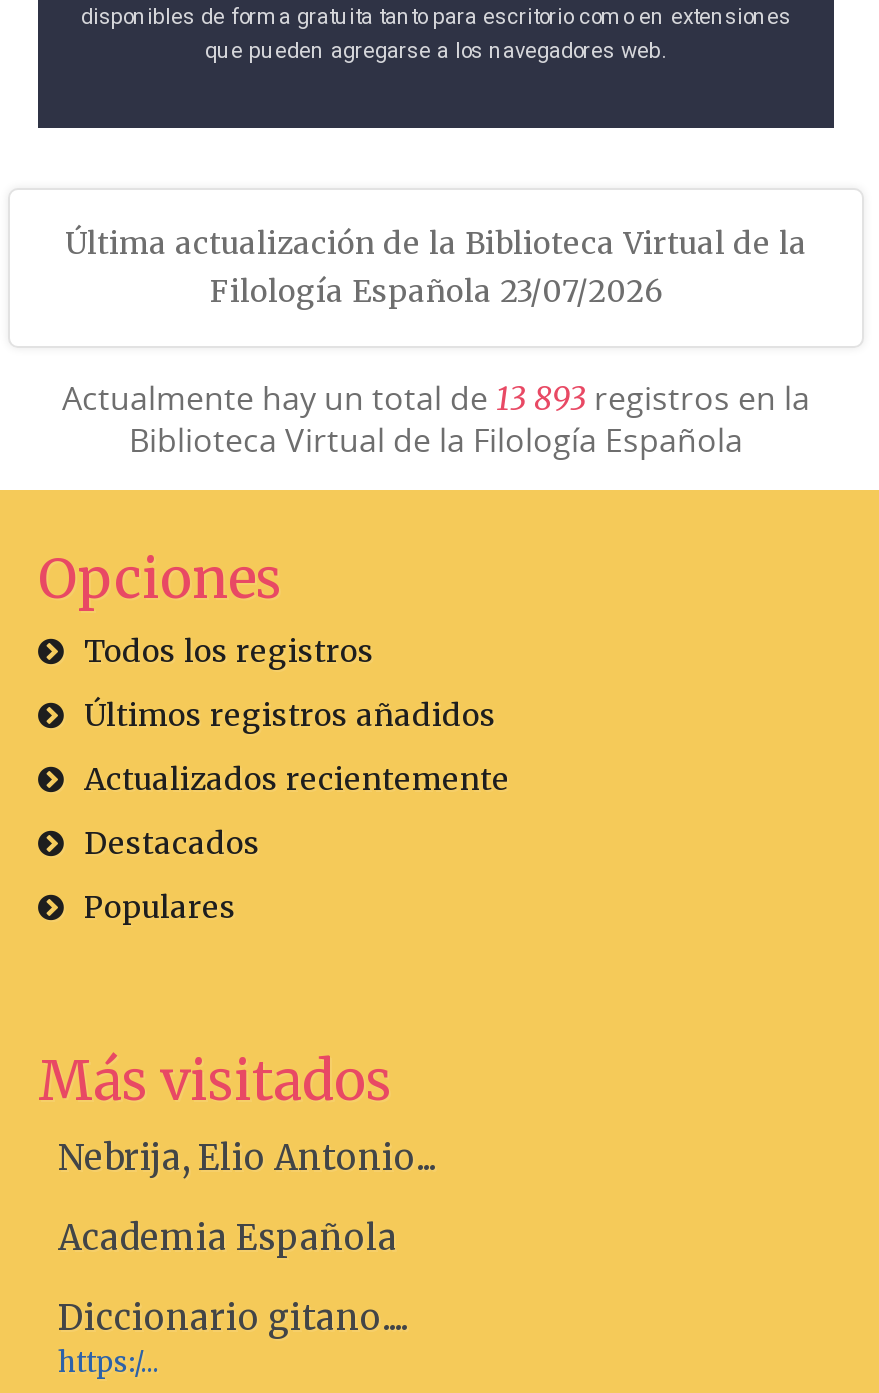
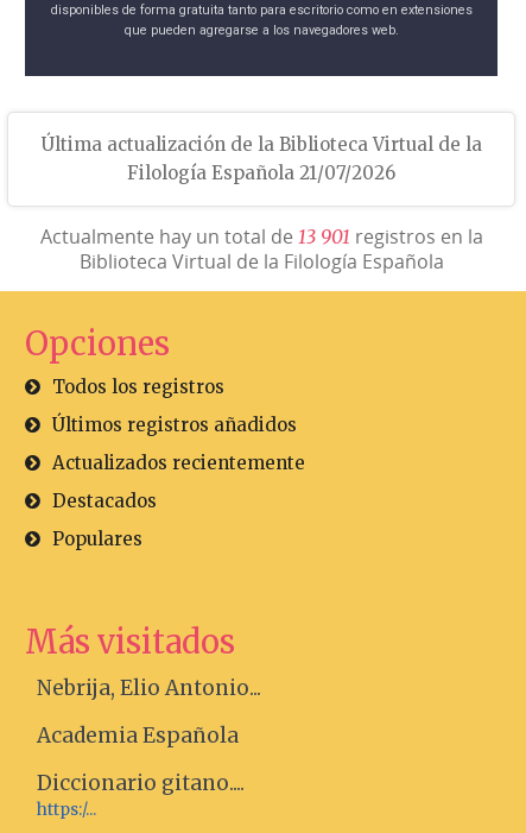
[210,272,662,310] Filología Española 23/07/2026 -> [127,162,395,184] Filología Española 21/07/2026
[62,376,810,420] Actualmente hay un total de 13 893 registros en la -> [40,224,483,250] Actualmente hay un total de 13 901 registros en la

